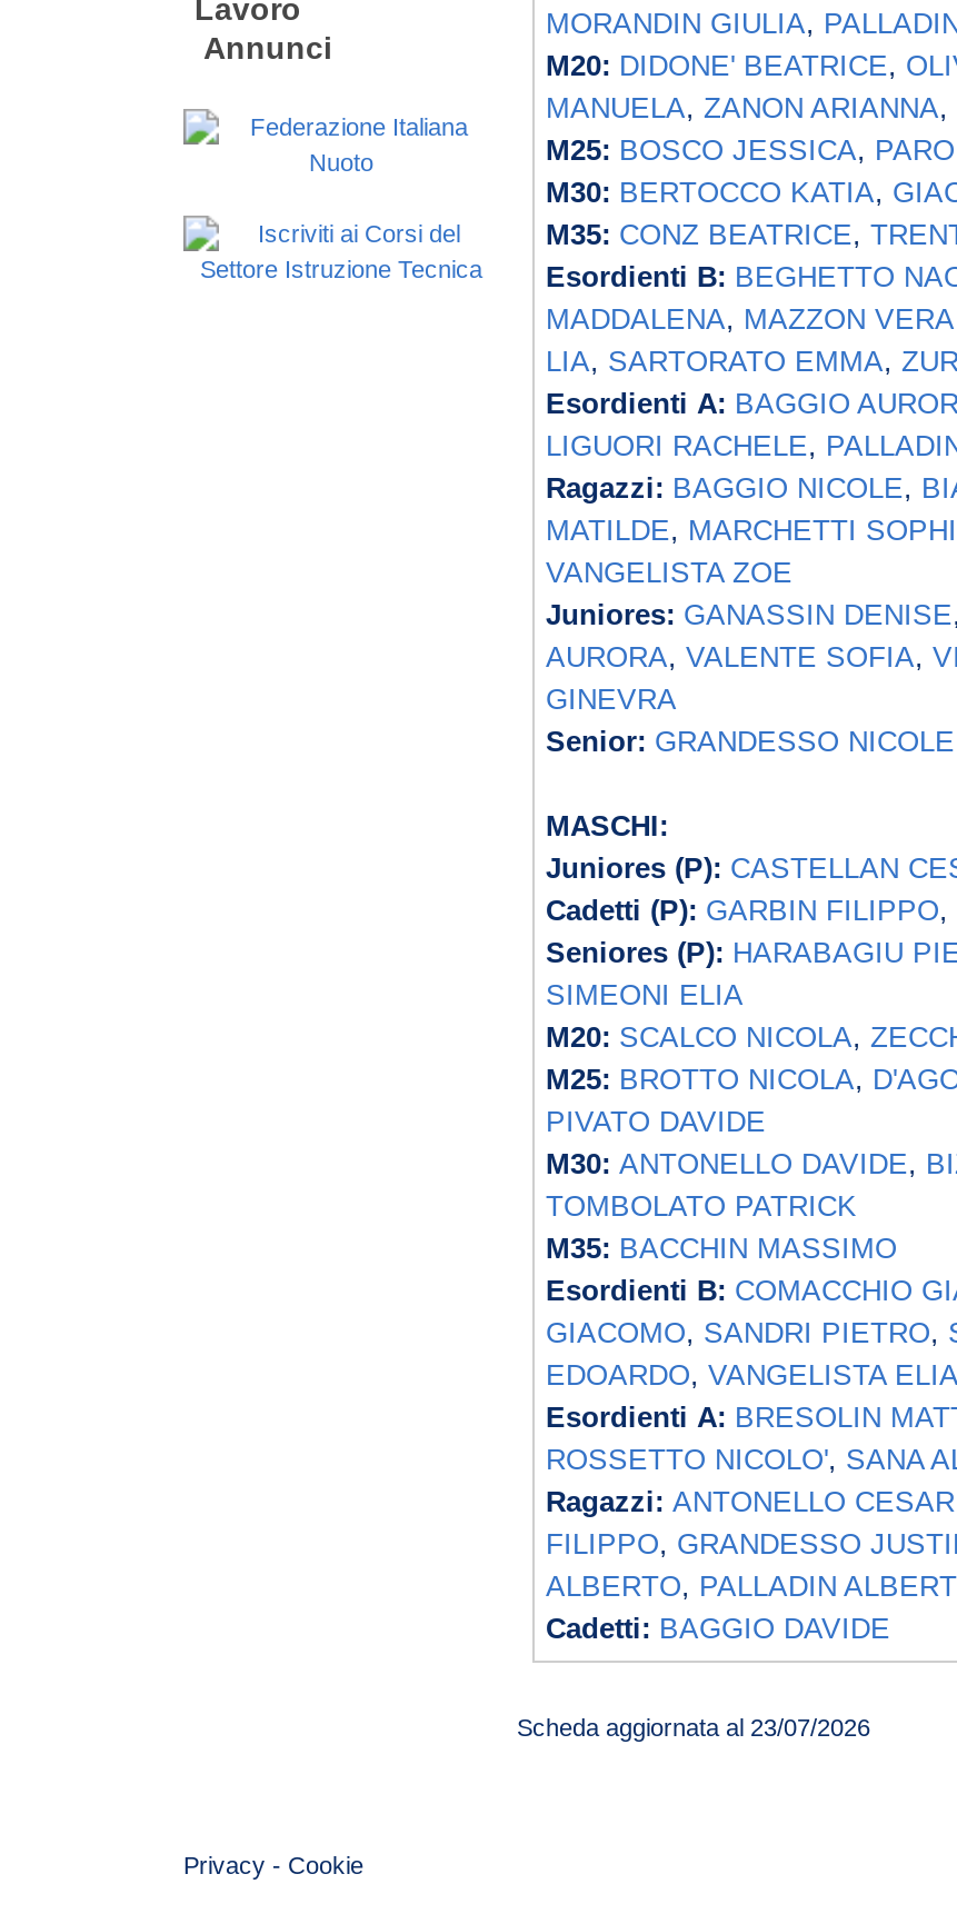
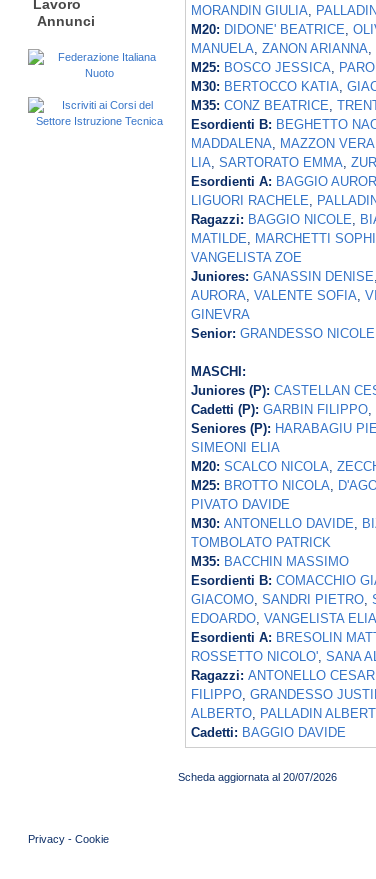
[517,1714,870,1741] Scheda aggiornata al 23/07/2026 -> [178,771,337,783] Scheda aggiornata al 20/07/2026

